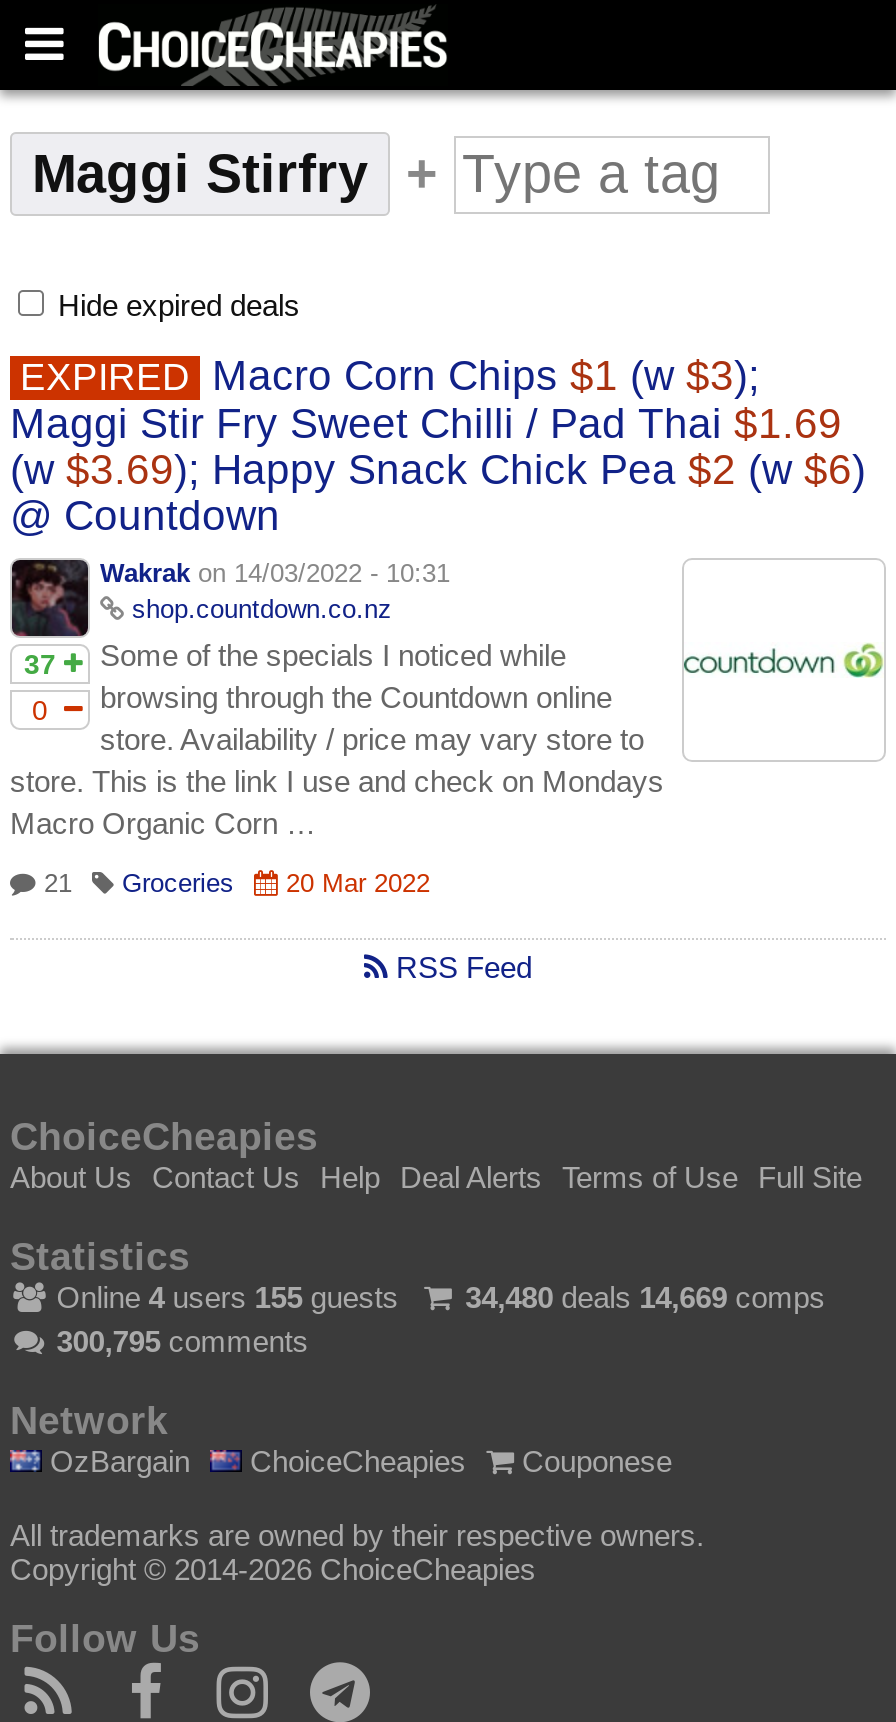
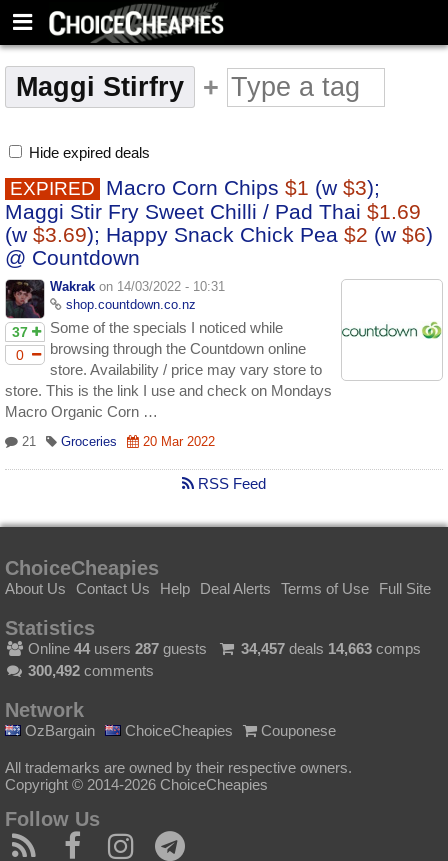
[49,1279,399,1313] Online 4 users 155 guests -> [24,639,207,656] Online 44 users 287 guests
[465,1279,825,1313] 34,480 deals 14,669 comps -> [241,639,421,656] 34,457 deals 14,663 comps
[57,1323,309,1357] 300,795 comments -> [28,661,154,678] 300,492 comments

